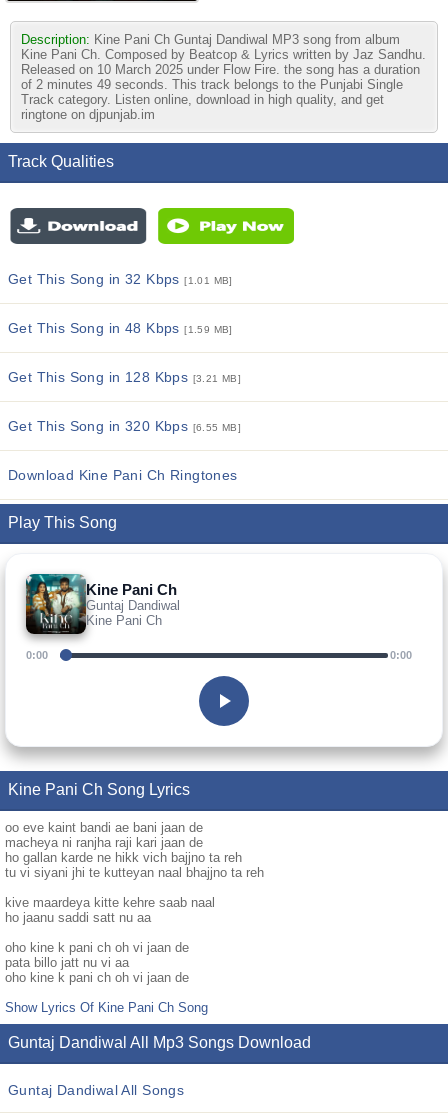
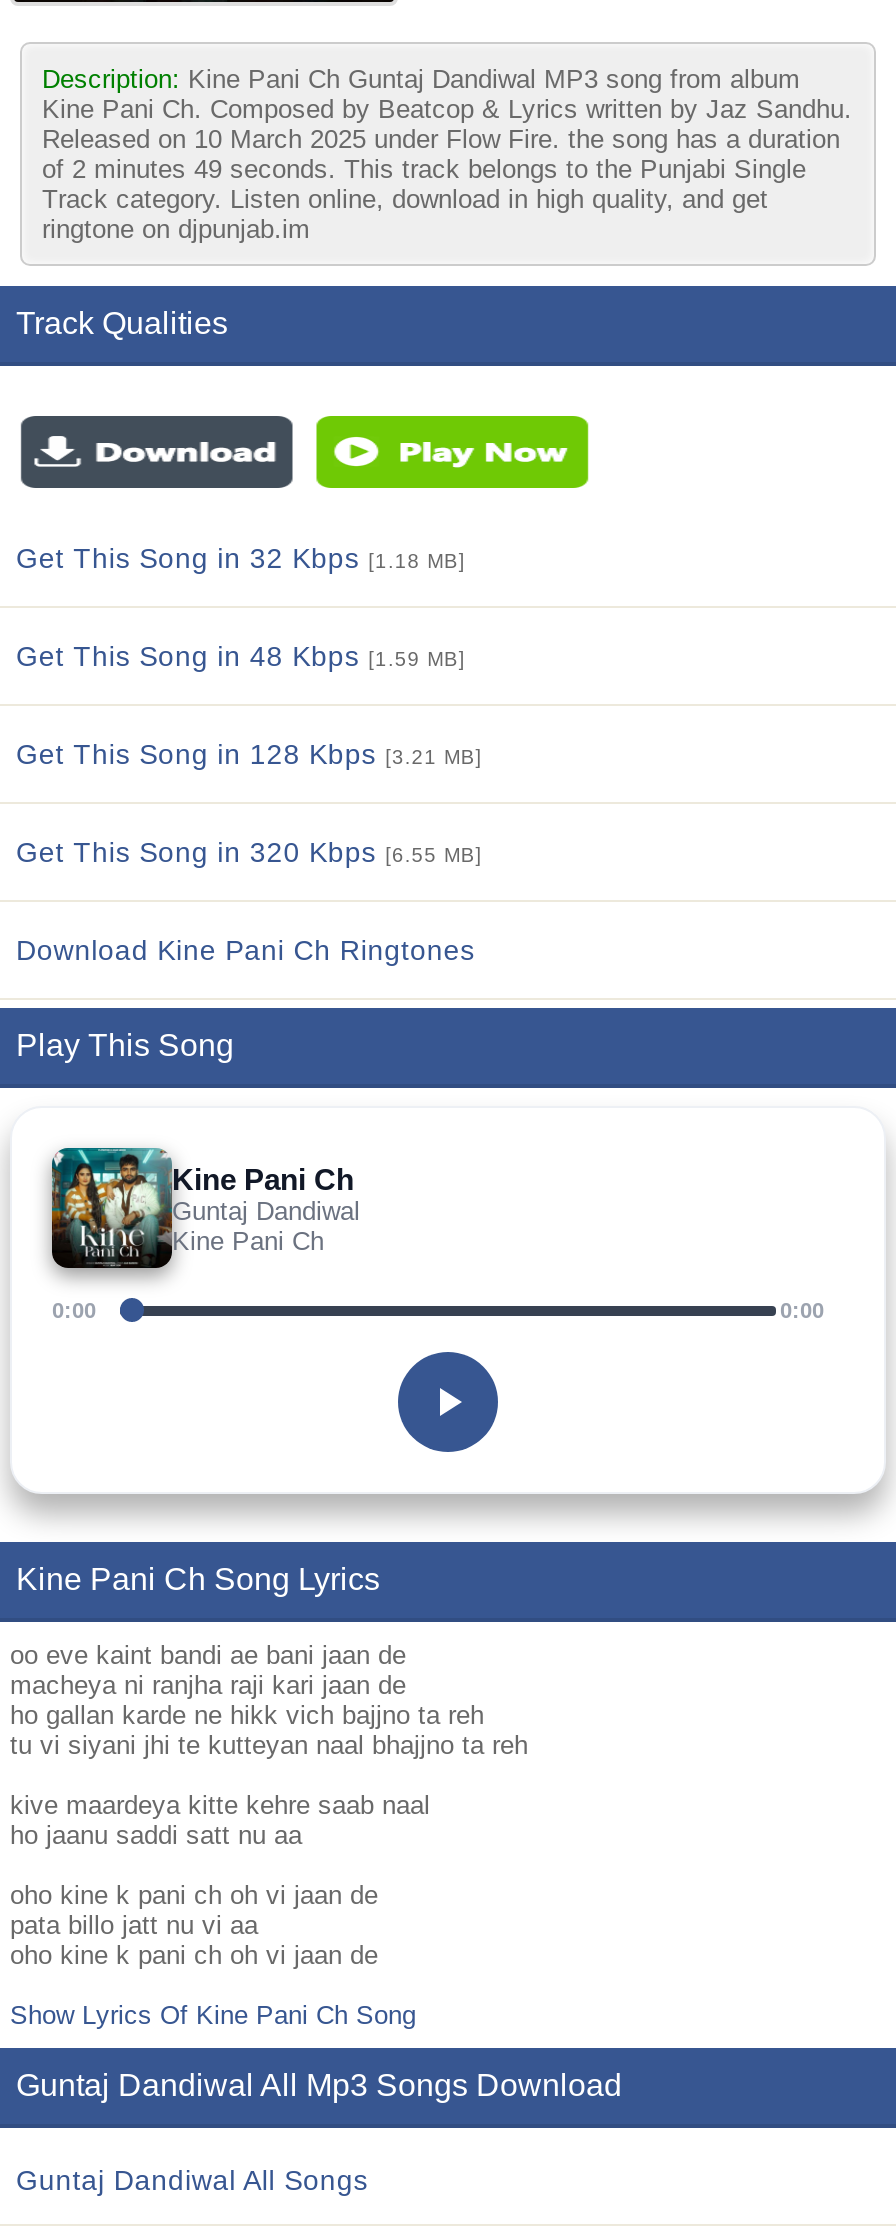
[8,271,233,287] Get This Song in 32 Kbps [1.01 MB] -> [16,542,466,574] Get This Song in 32 Kbps [1.18 MB]

